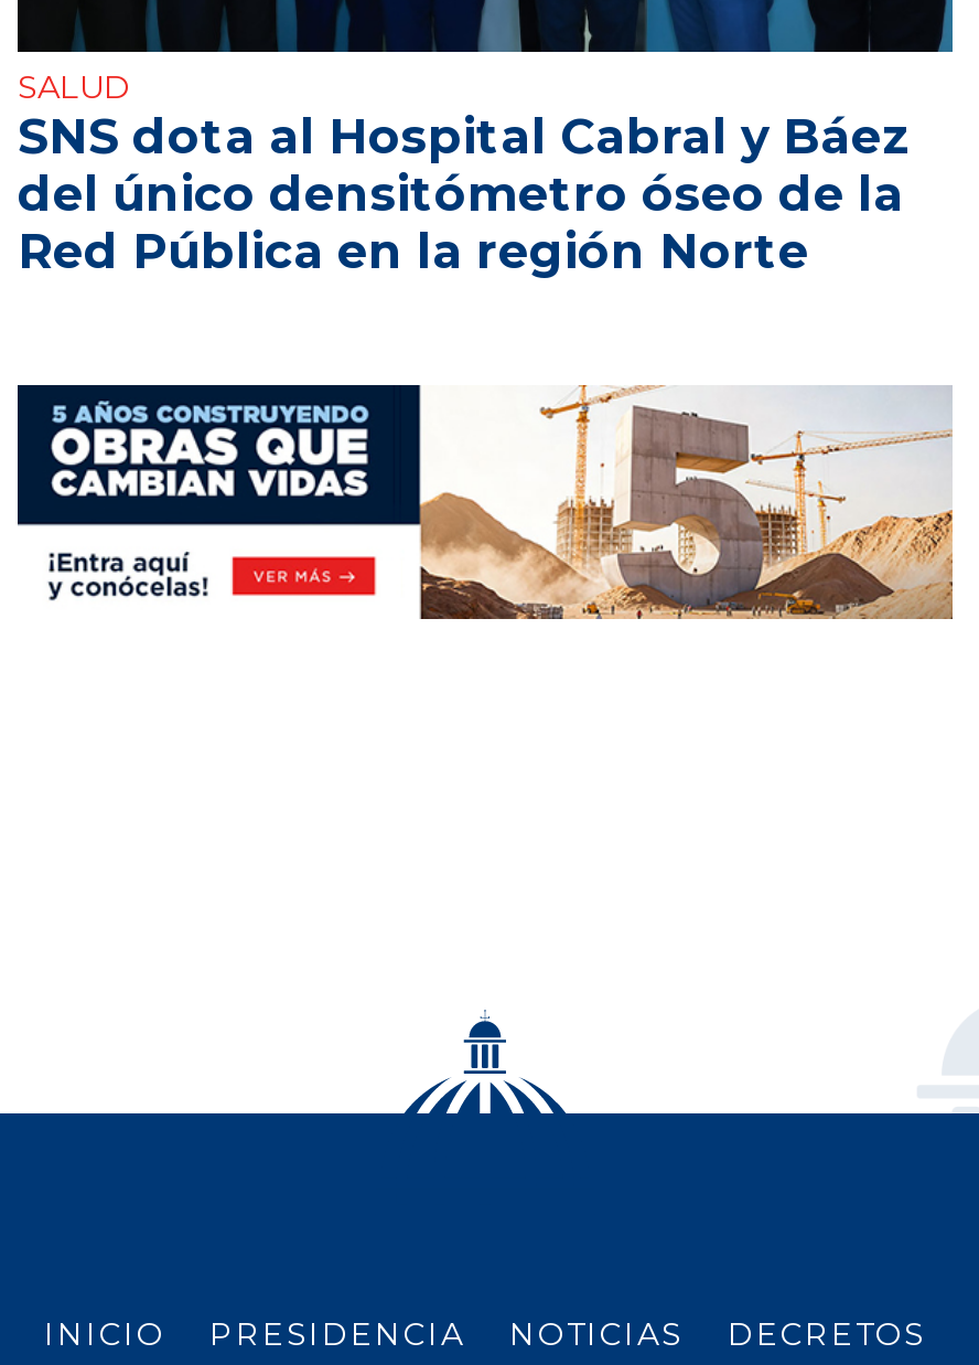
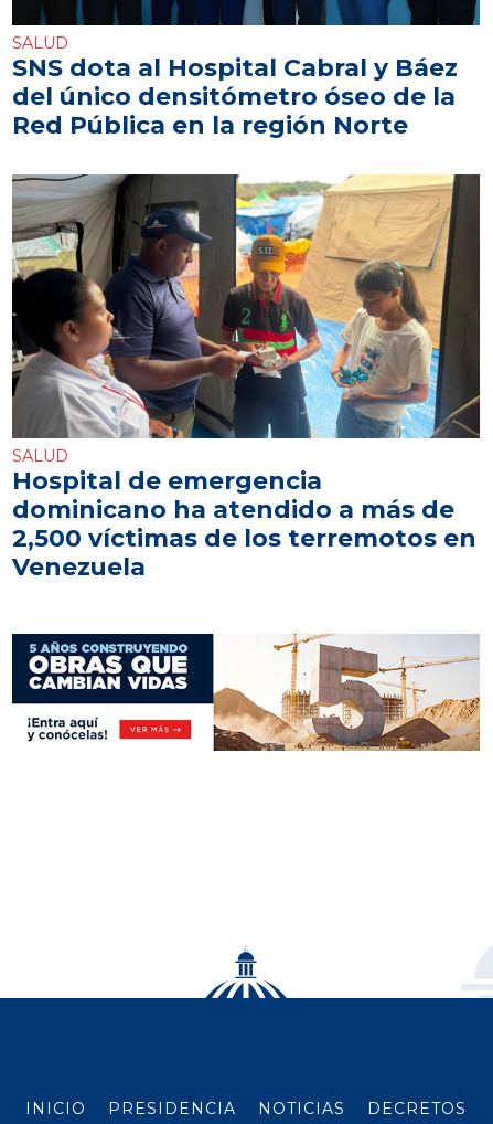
none -> [11,173,481,581] [image] | SALUD | Hospital de emergencia | dominicano ha atendido a más de | 2,500 víctimas de los terremotos en | Venezuela

